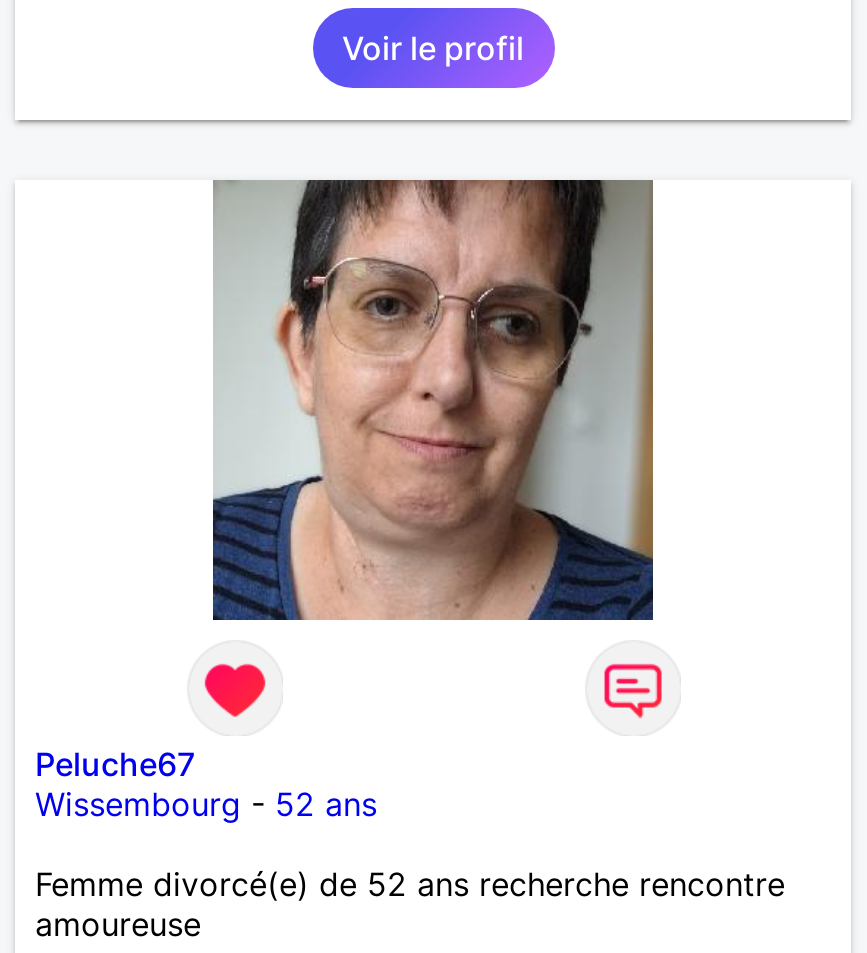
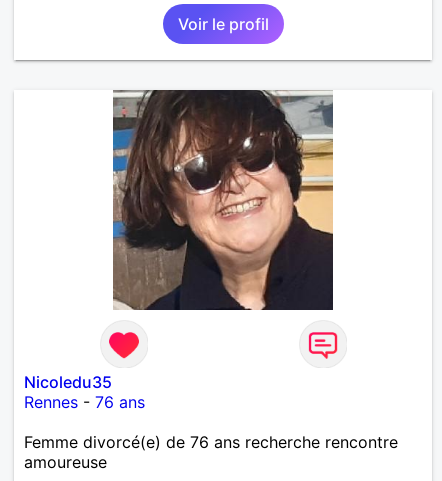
[211,178,655,622] [image] -> [112,89,334,311] [image]
[35,744,377,824] Peluche67 | Wissembourg - 52 ans -> [24,372,145,412] Nicoledu35 | Rennes - 76 ans
[35,864,785,904] Femme divorcé(e) de 52 ans recherche rencontre -> [24,432,398,452] Femme divorcé(e) de 76 ans recherche rencontre

